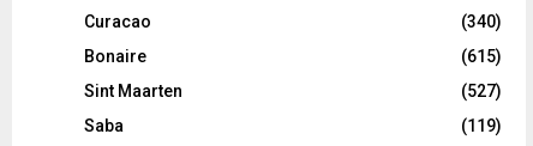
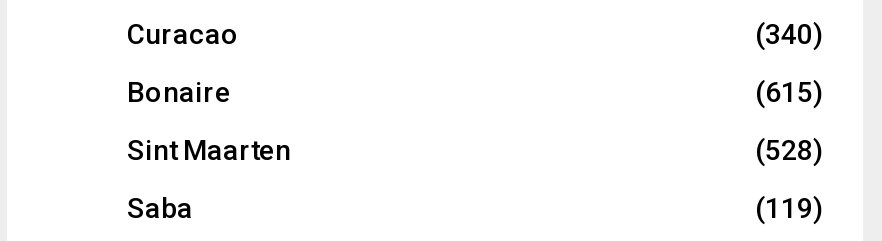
[461,81,502,100] (527) -> [755,133,823,165] (528)

